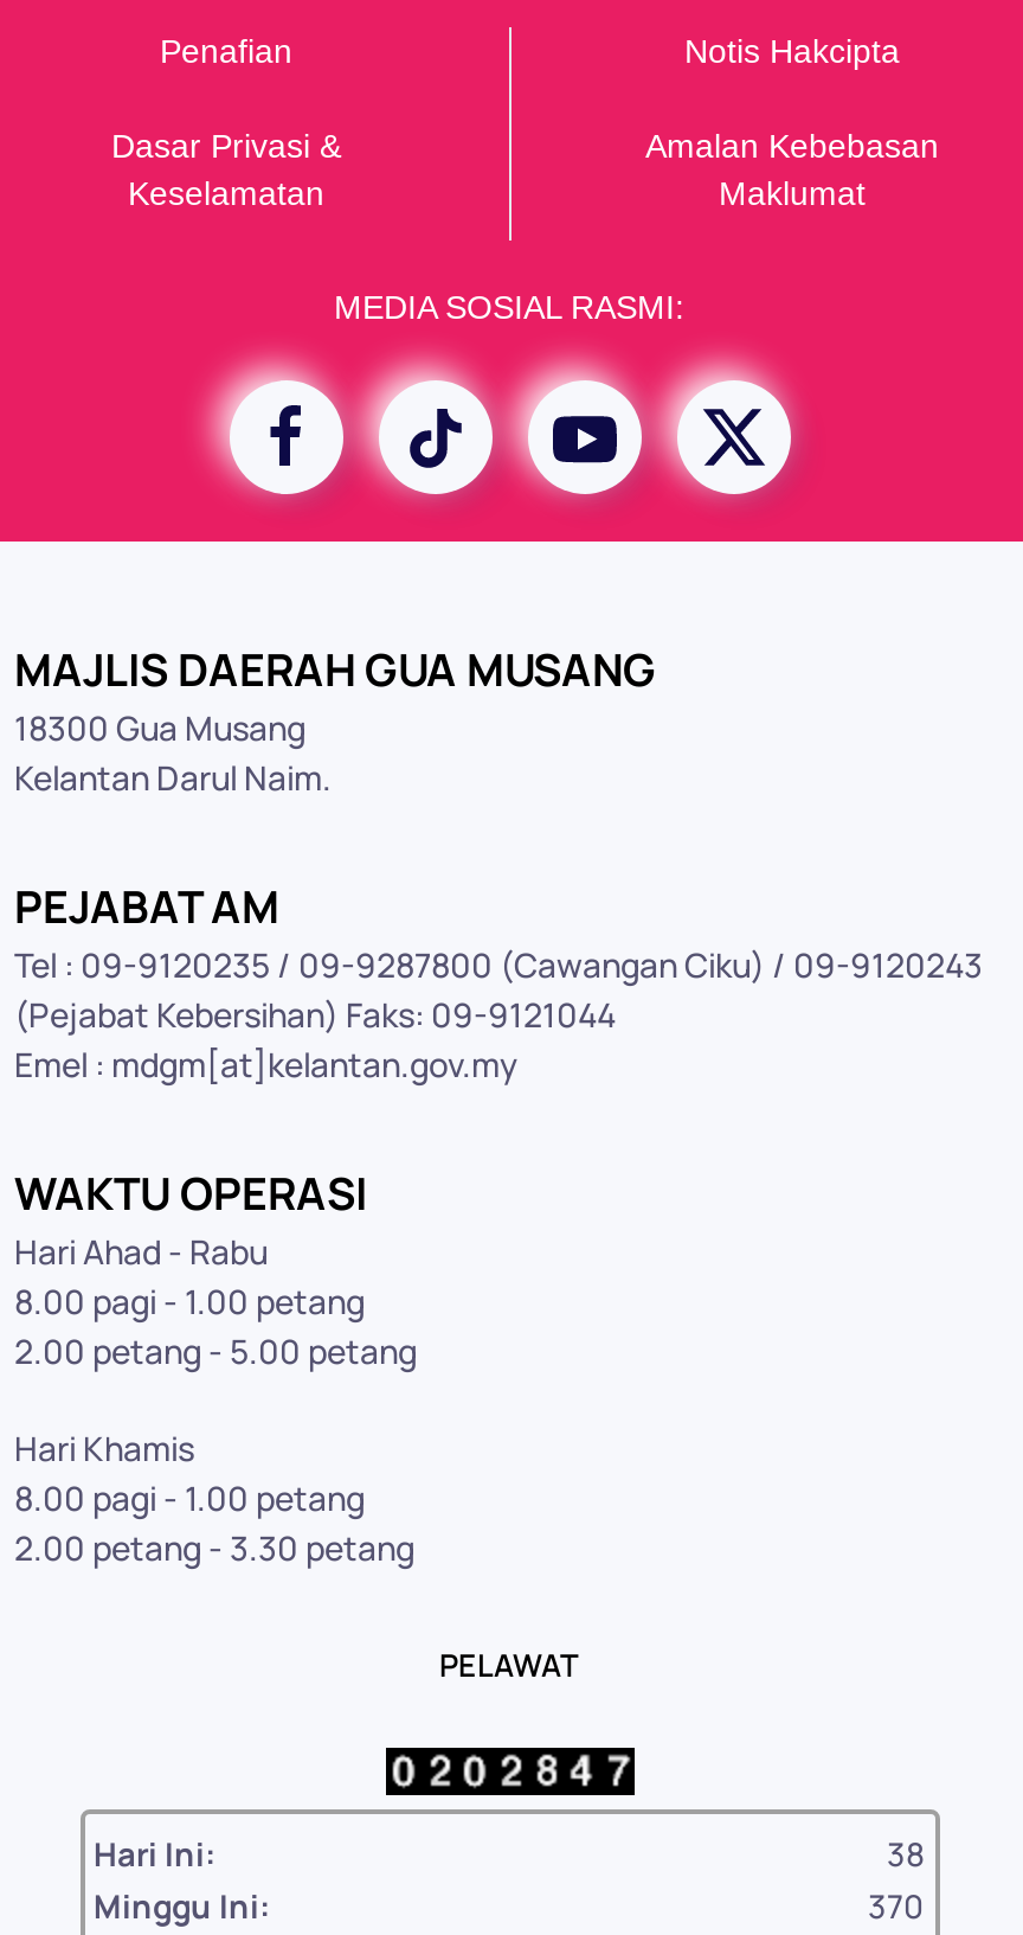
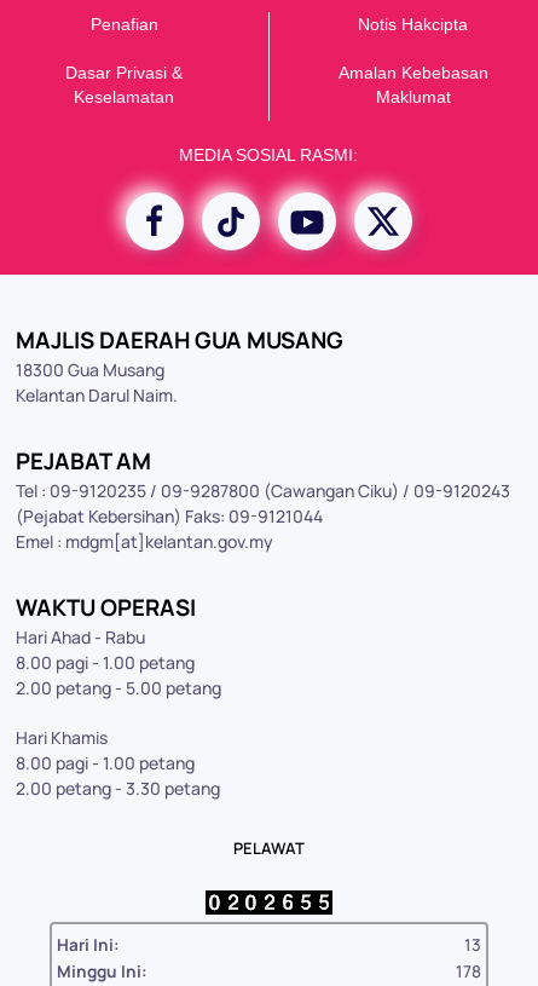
[887,1834,925,1877] 38 -> [464,935,481,956] 13
[868,1886,925,1929] 370 -> [455,961,481,983] 178

